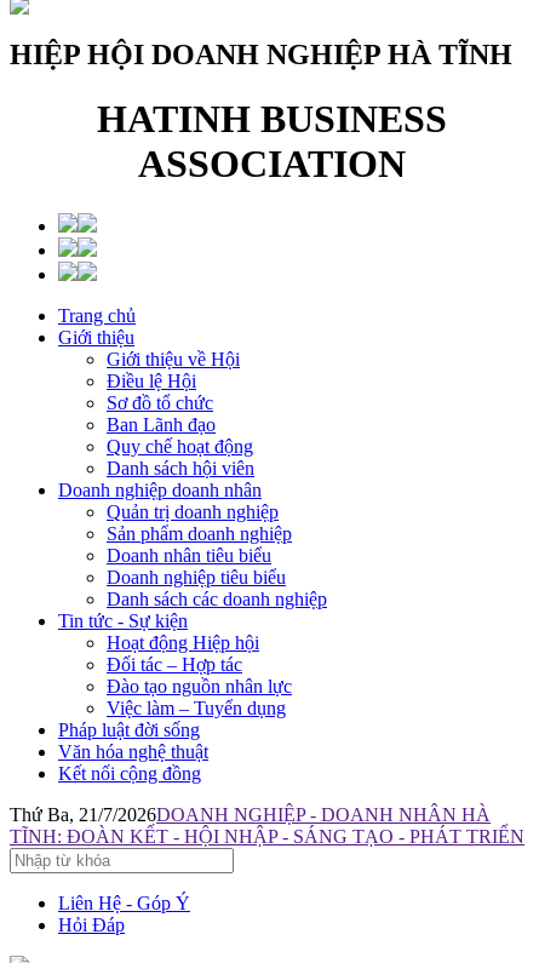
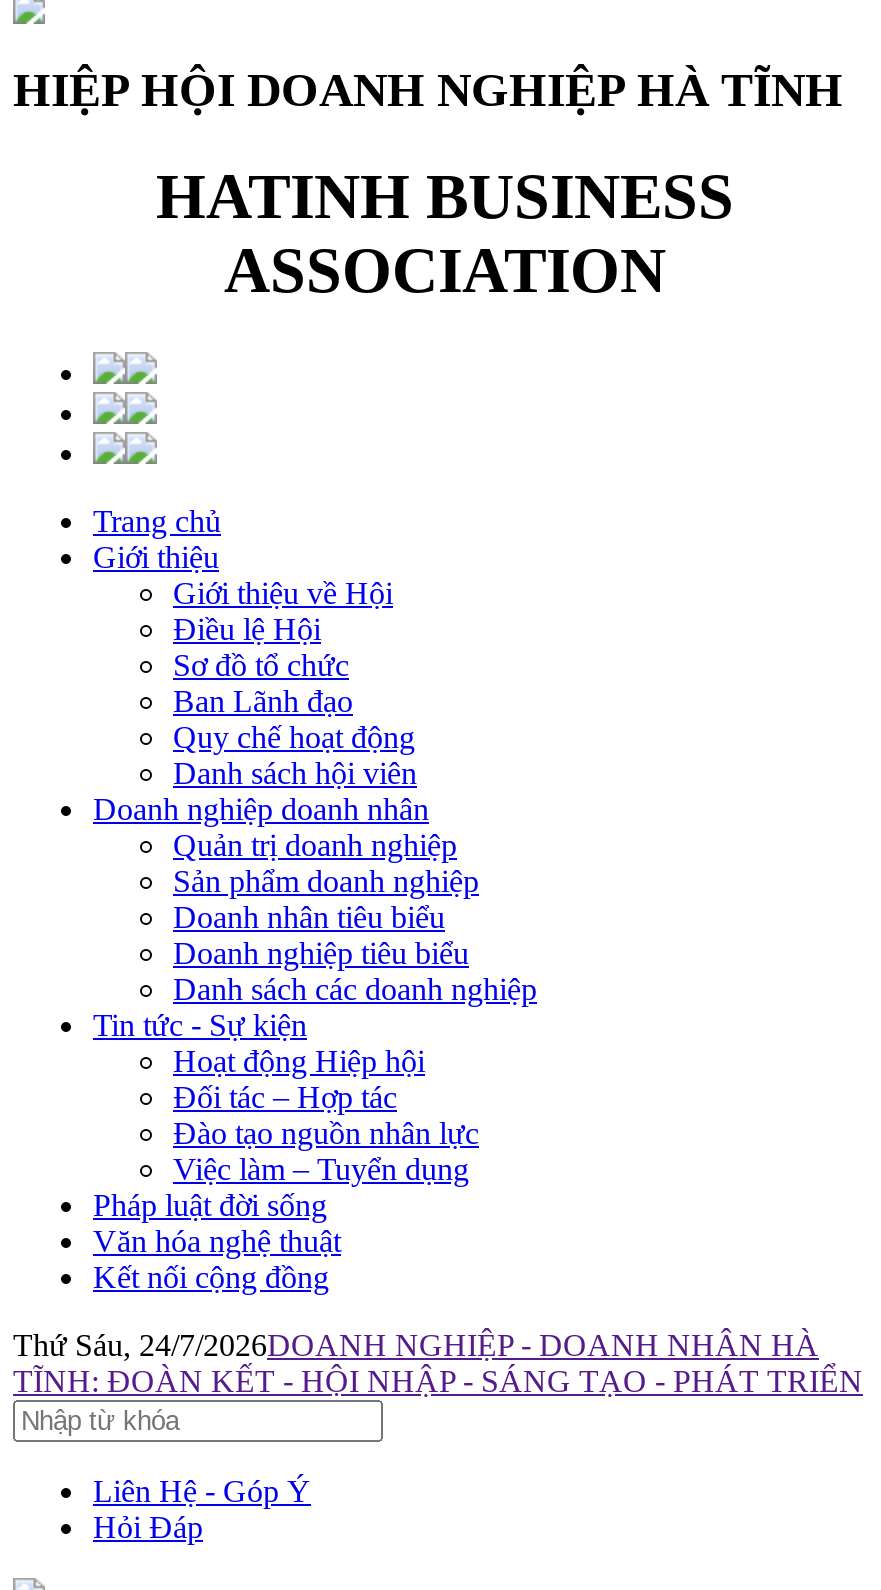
[10,804,491,825] Thứ Ba, 21/7/2026DOANH NGHIỆP - DOANH NHÂN HÀ -> [13,1328,819,1362] Thứ Sáu, 24/7/2026DOANH NGHIỆP - DOANH NHÂN HÀ

